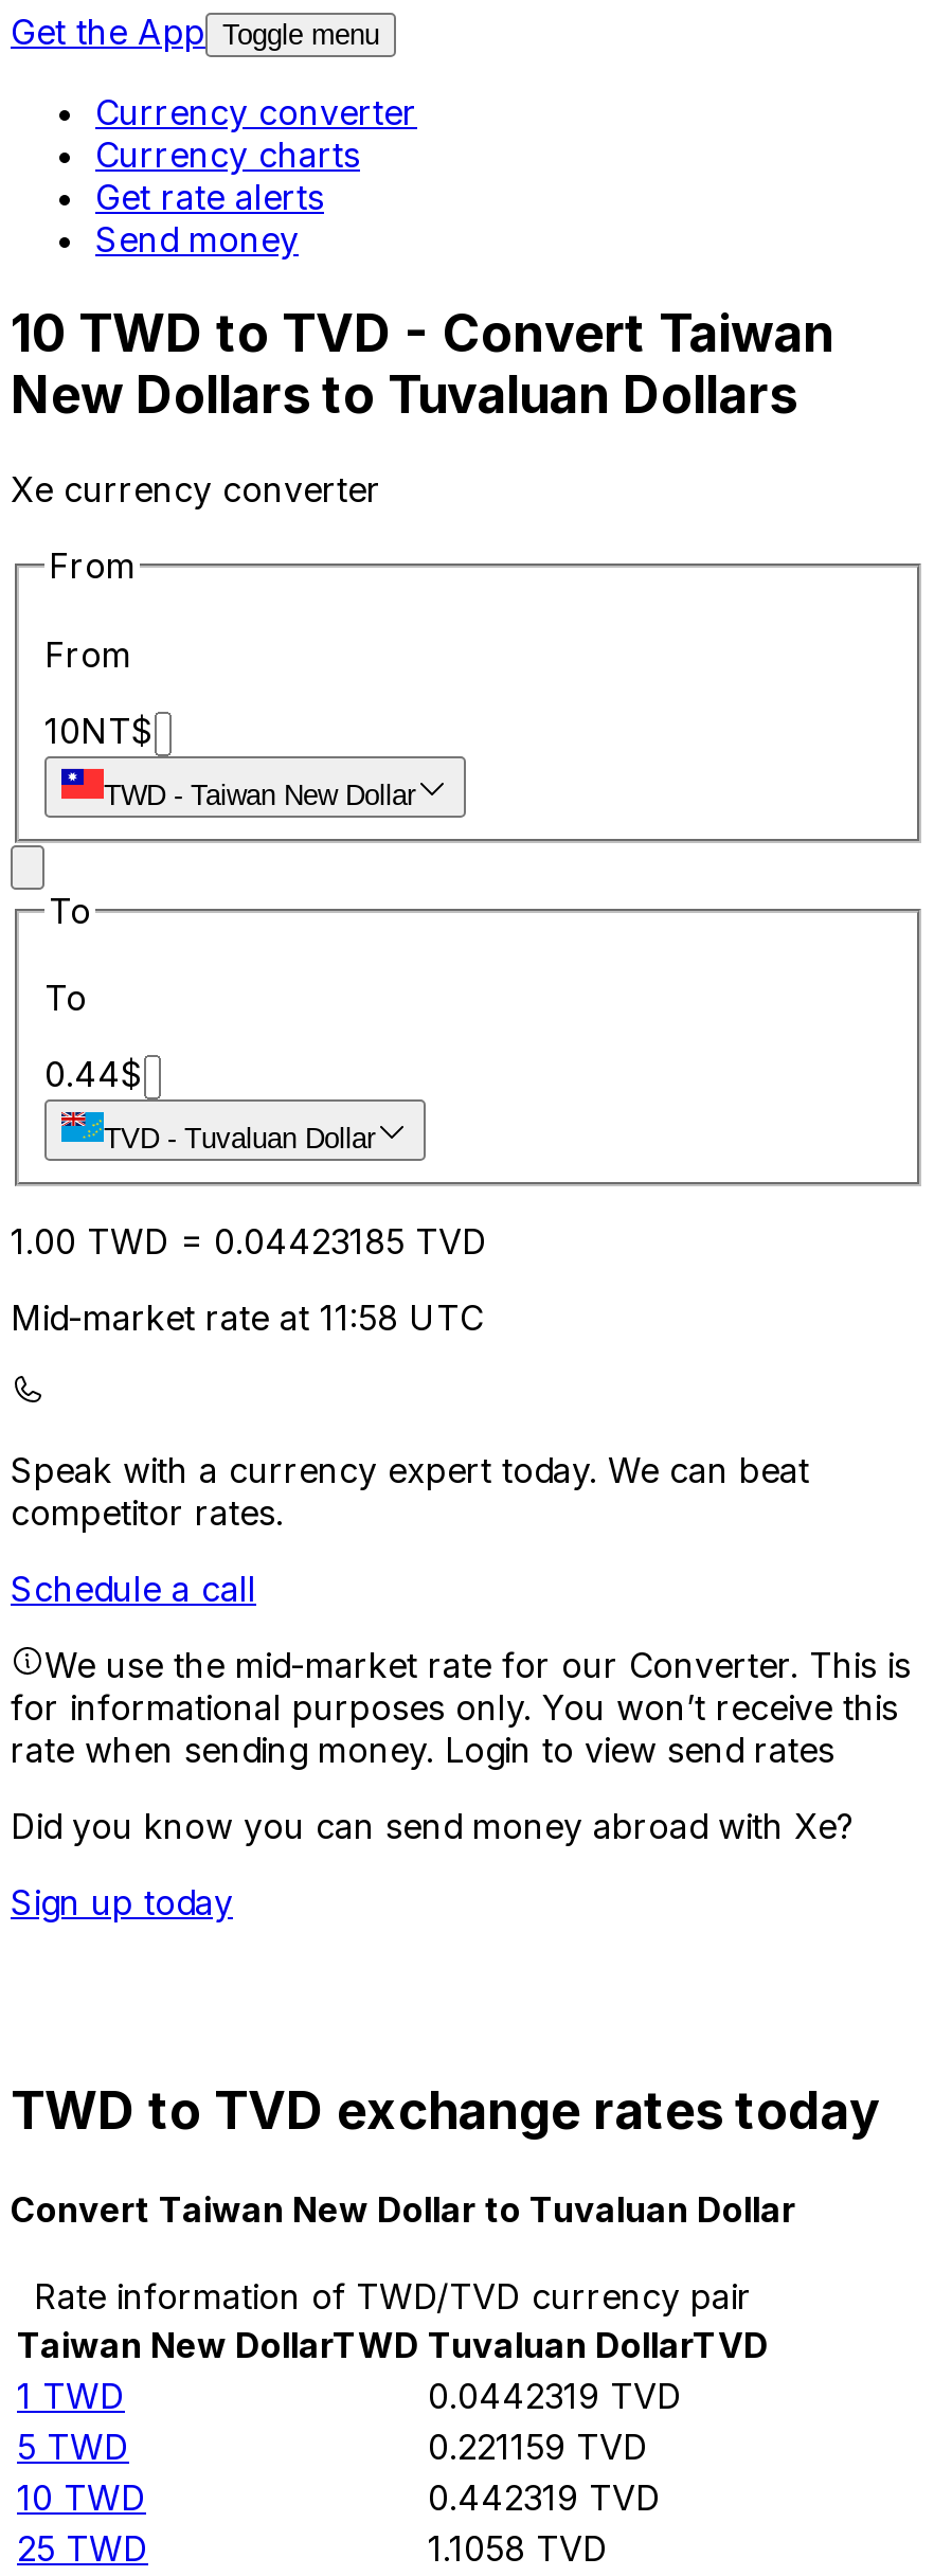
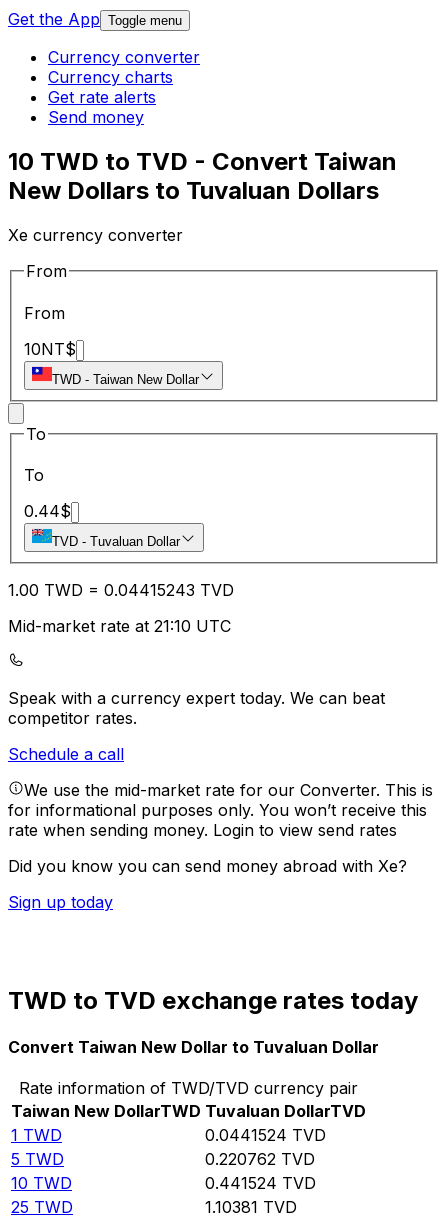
[11,1221,487,1263] 1.00 TWD = 0.04423185 TVD -> [8,580,234,600] 1.00 TWD = 0.04415243 TVD
[11,1297,483,1340] Mid-market rate at 11:58 UTC -> [8,616,231,636] Mid-market rate at 21:10 UTC
[428,2374,682,2417] 0.0442319 TVD -> [205,1125,326,1145] 0.0441524 TVD
[428,2425,648,2468] 0.221159 TVD -> [205,1149,315,1169] 0.220762 TVD
[428,2476,661,2518] 0.442319 TVD -> [205,1173,316,1193] 0.441524 TVD
[428,2527,608,2569] 1.1058 TVD -> [205,1197,297,1217] 1.10381 TVD

